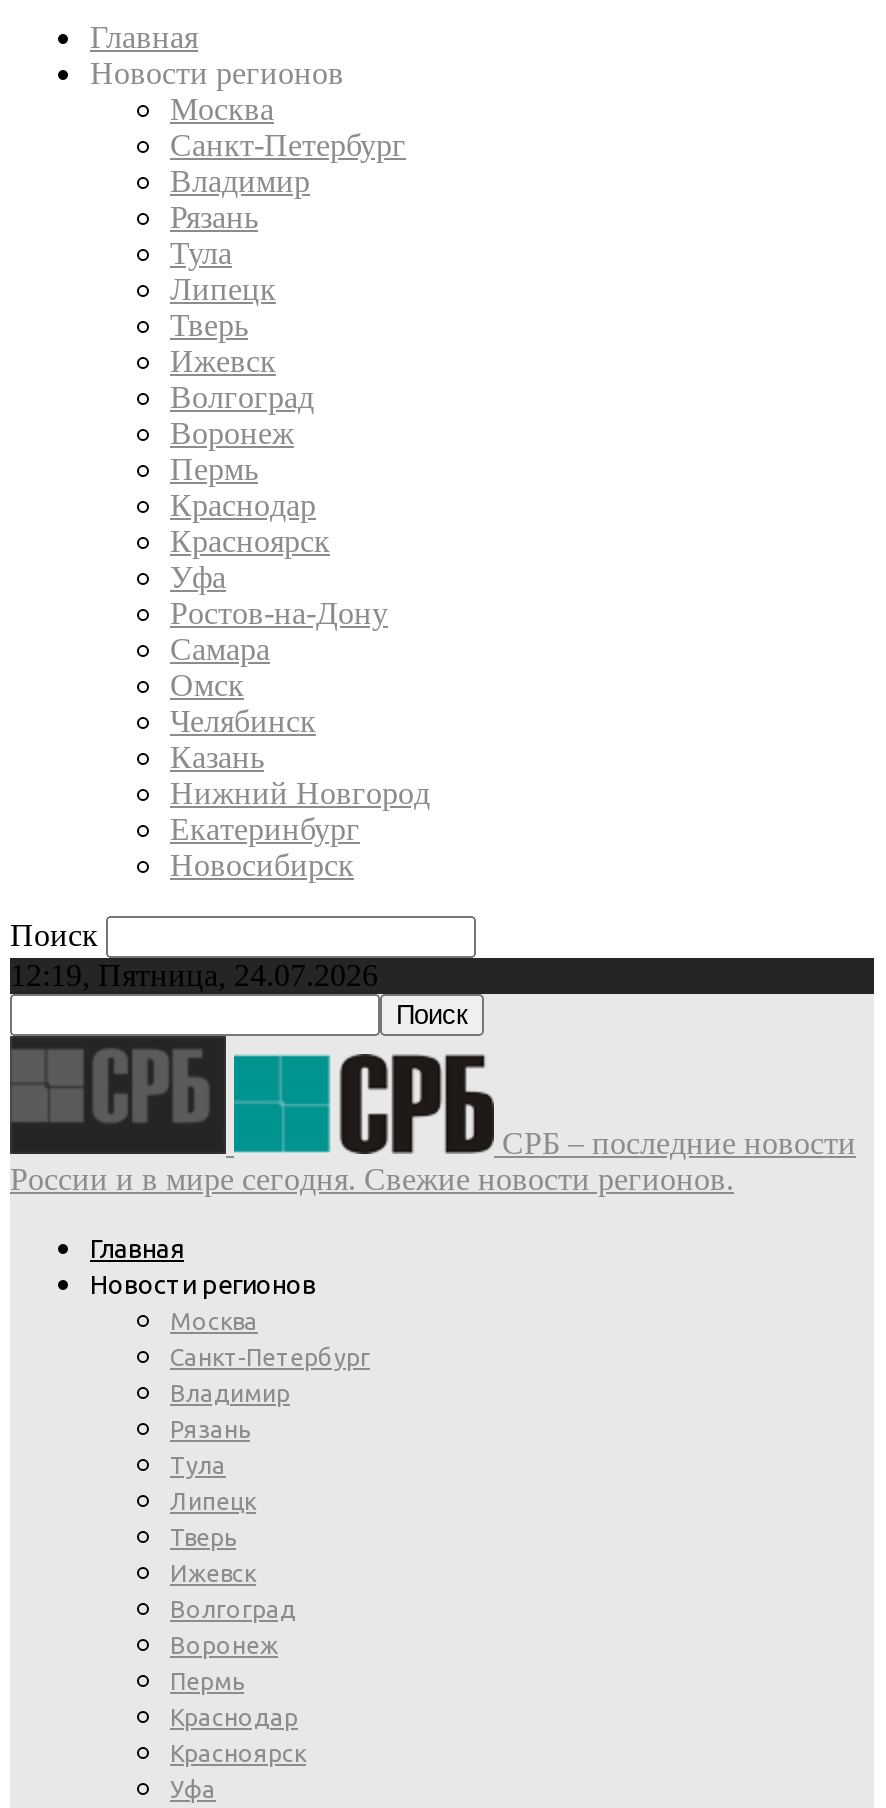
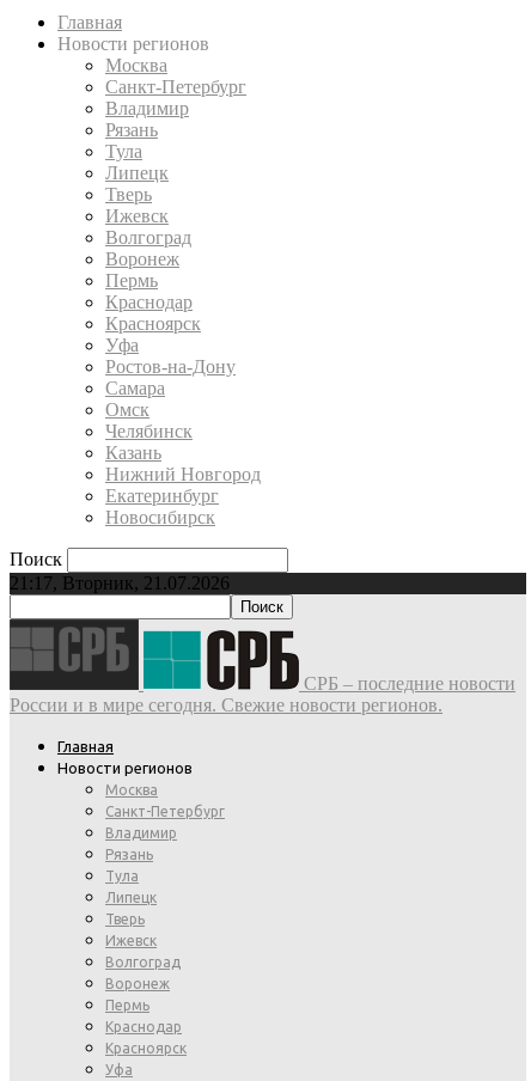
[10,958,378,992] 12:19, Пятница, 24.07.2026 -> [10,573,230,593] 21:17, Вторник, 21.07.2026

